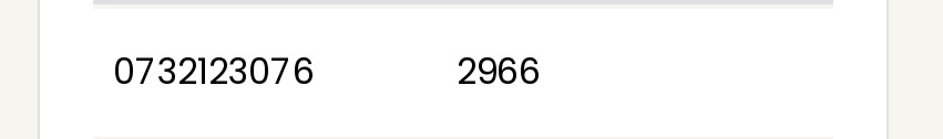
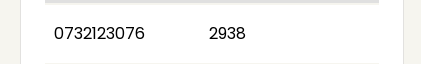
[457,46,541,97] 2966 -> [209,22,246,45] 2938

